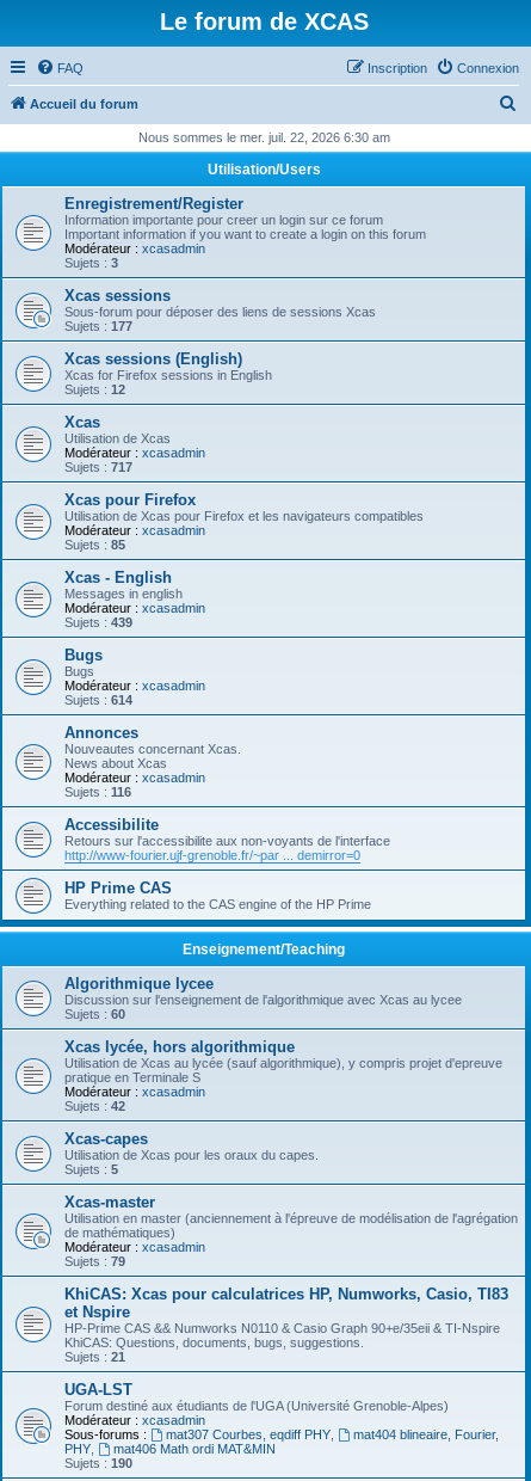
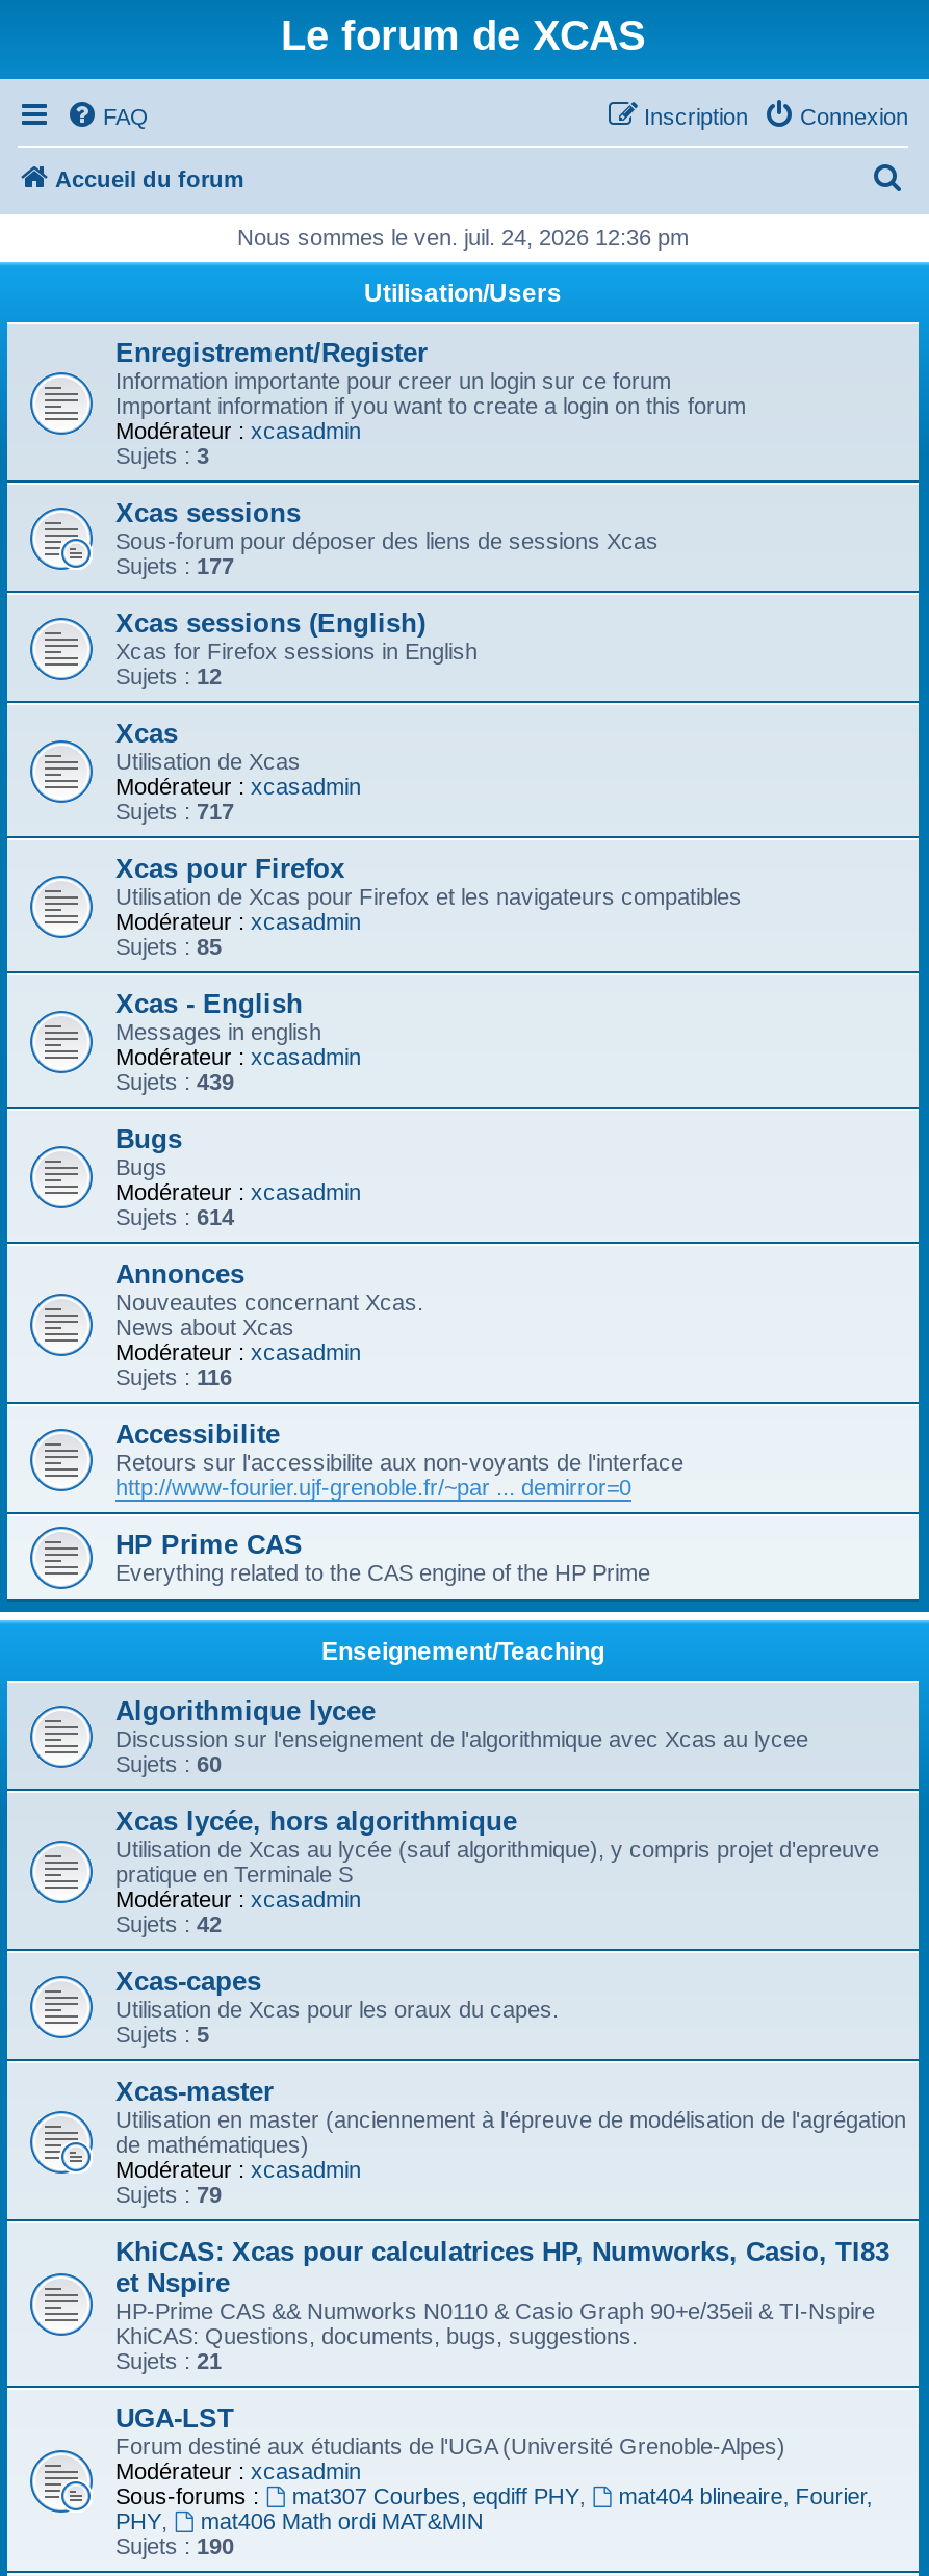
[138,130,390,145] Nous sommes le mer. juil. 22, 2026 6:30 am -> [237,225,689,250] Nous sommes le ven. juil. 24, 2026 12:36 pm

